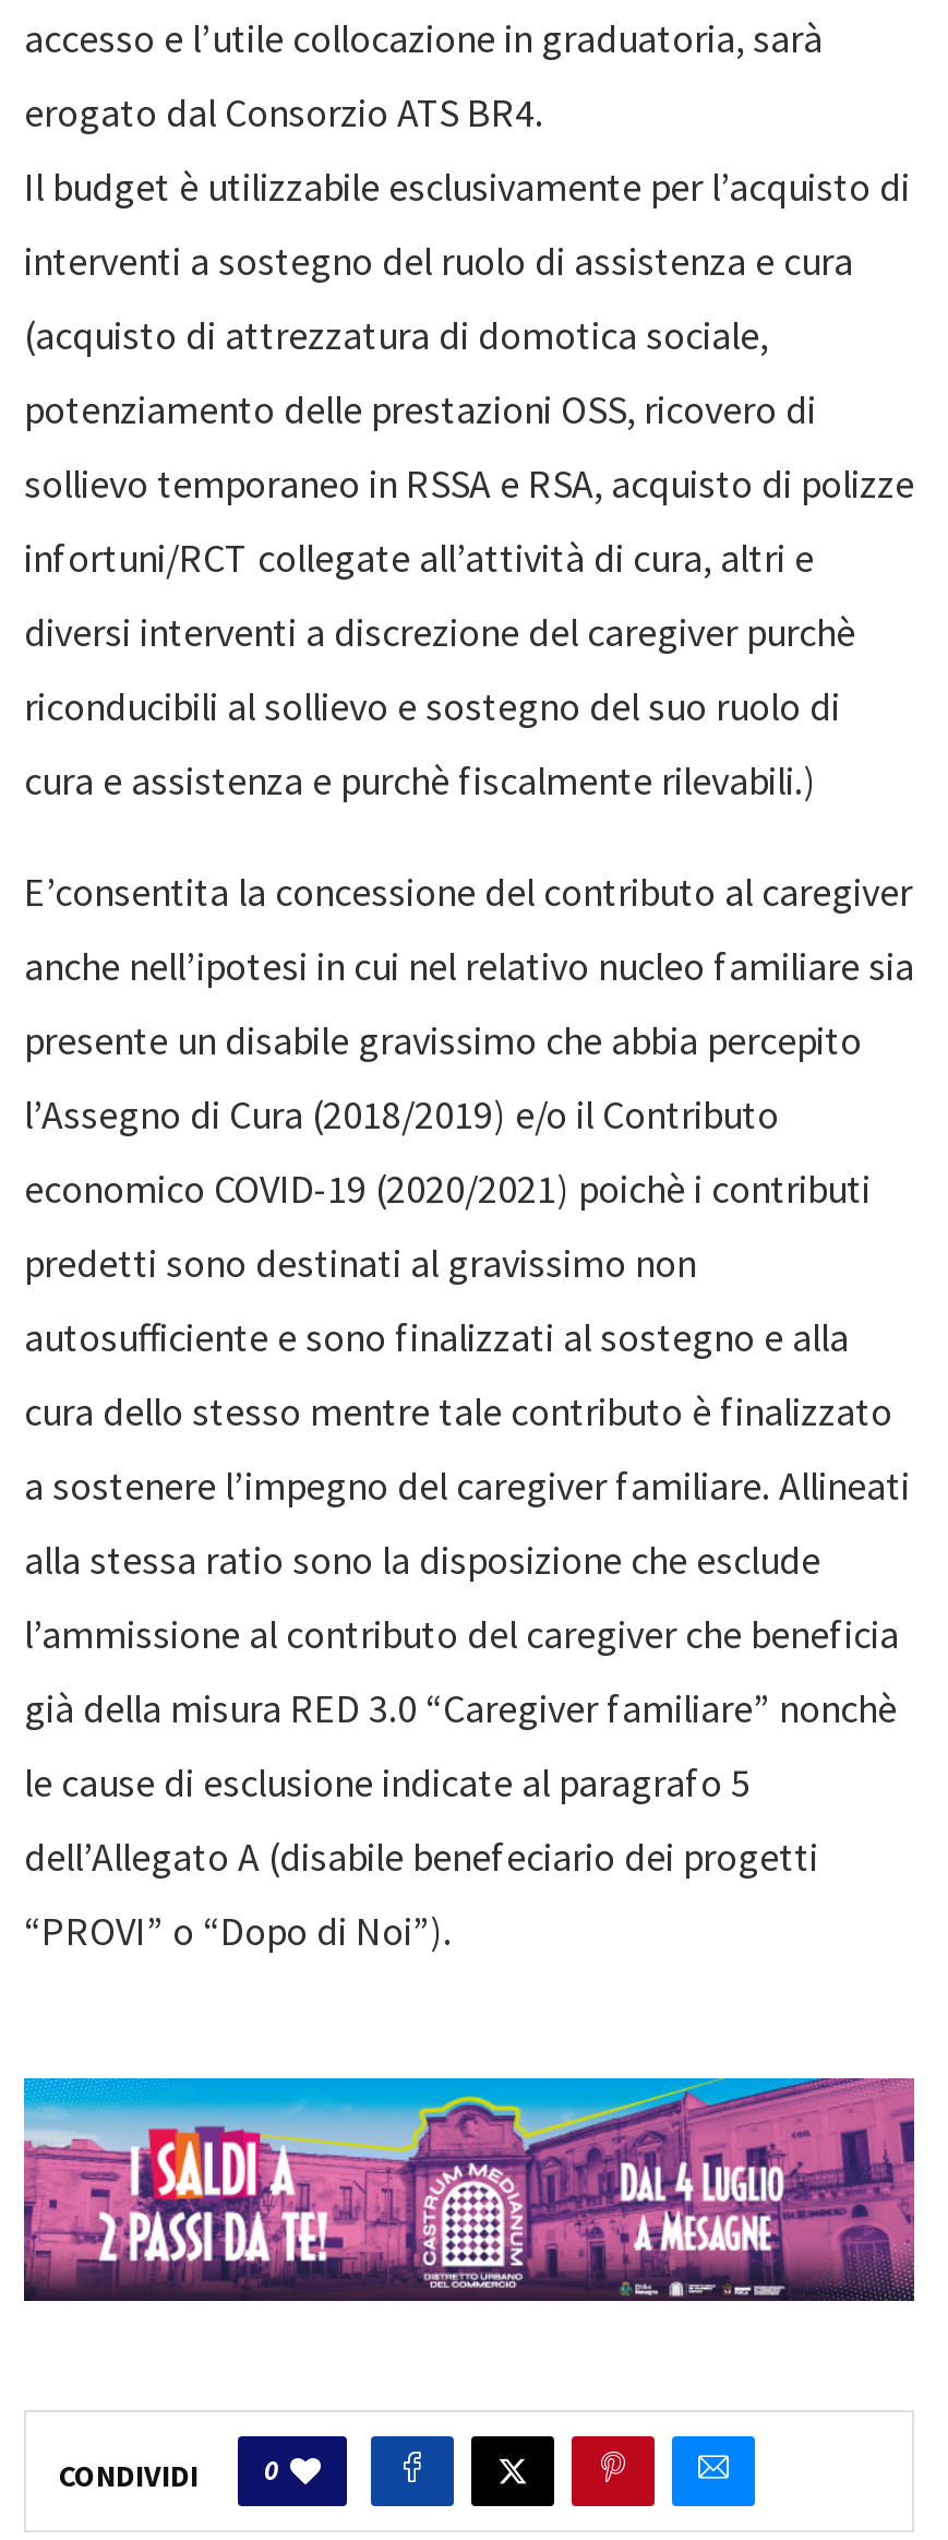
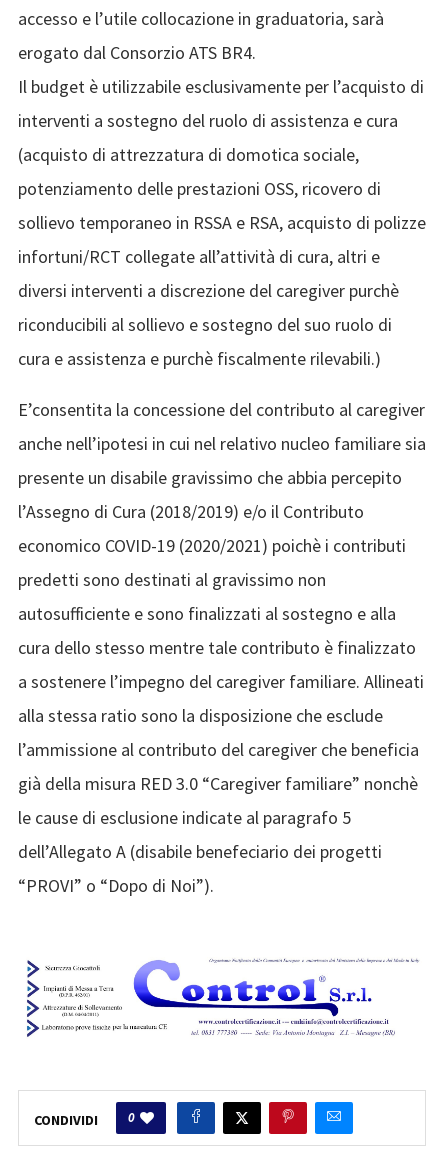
[22,2076,916,2303] [image] -> [18,953,426,1040] [image]

